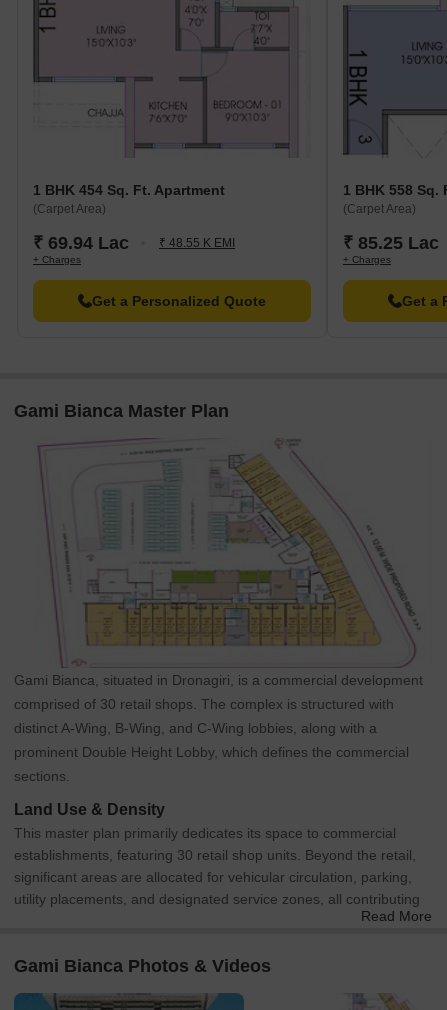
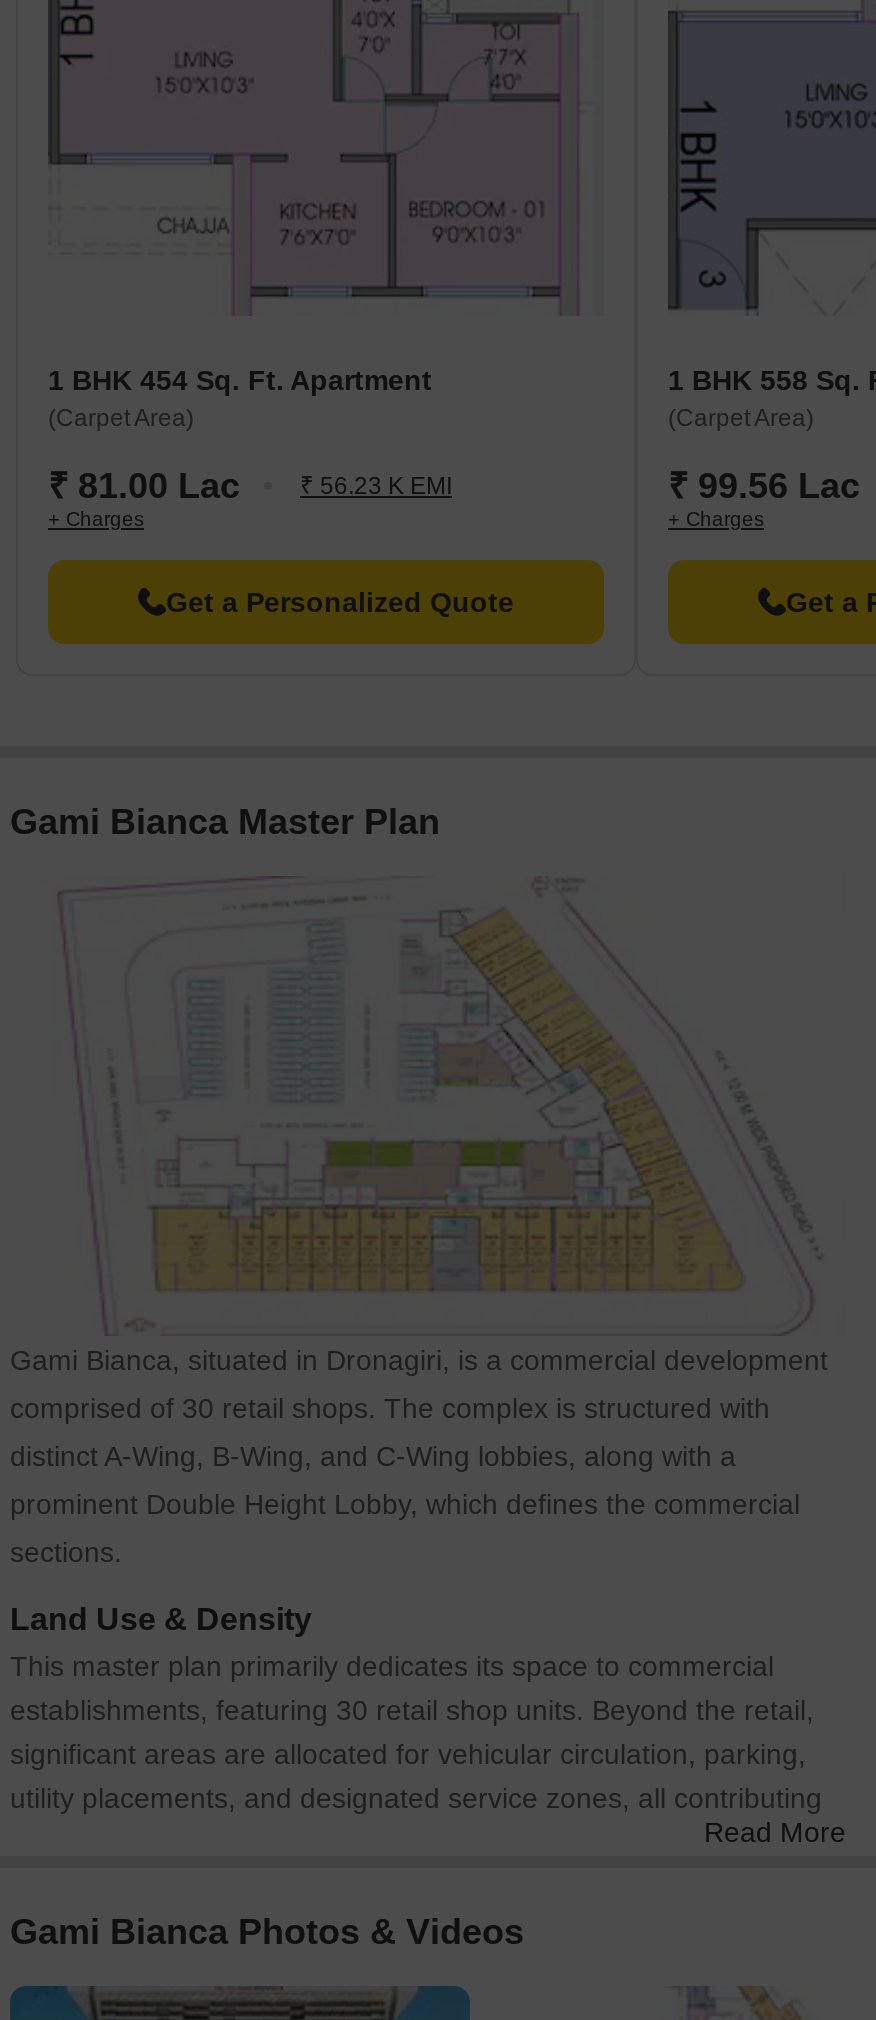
[33,233,129,253] ₹ 69.94 Lac -> [48,466,240,506] ₹ 81.00 Lac
[159,236,235,250] ₹ 48.55 K EMI -> [300,472,452,500] ₹ 56.23 K EMI
[343,233,439,253] ₹ 85.25 Lac -> [668,466,860,506] ₹ 99.56 Lac

